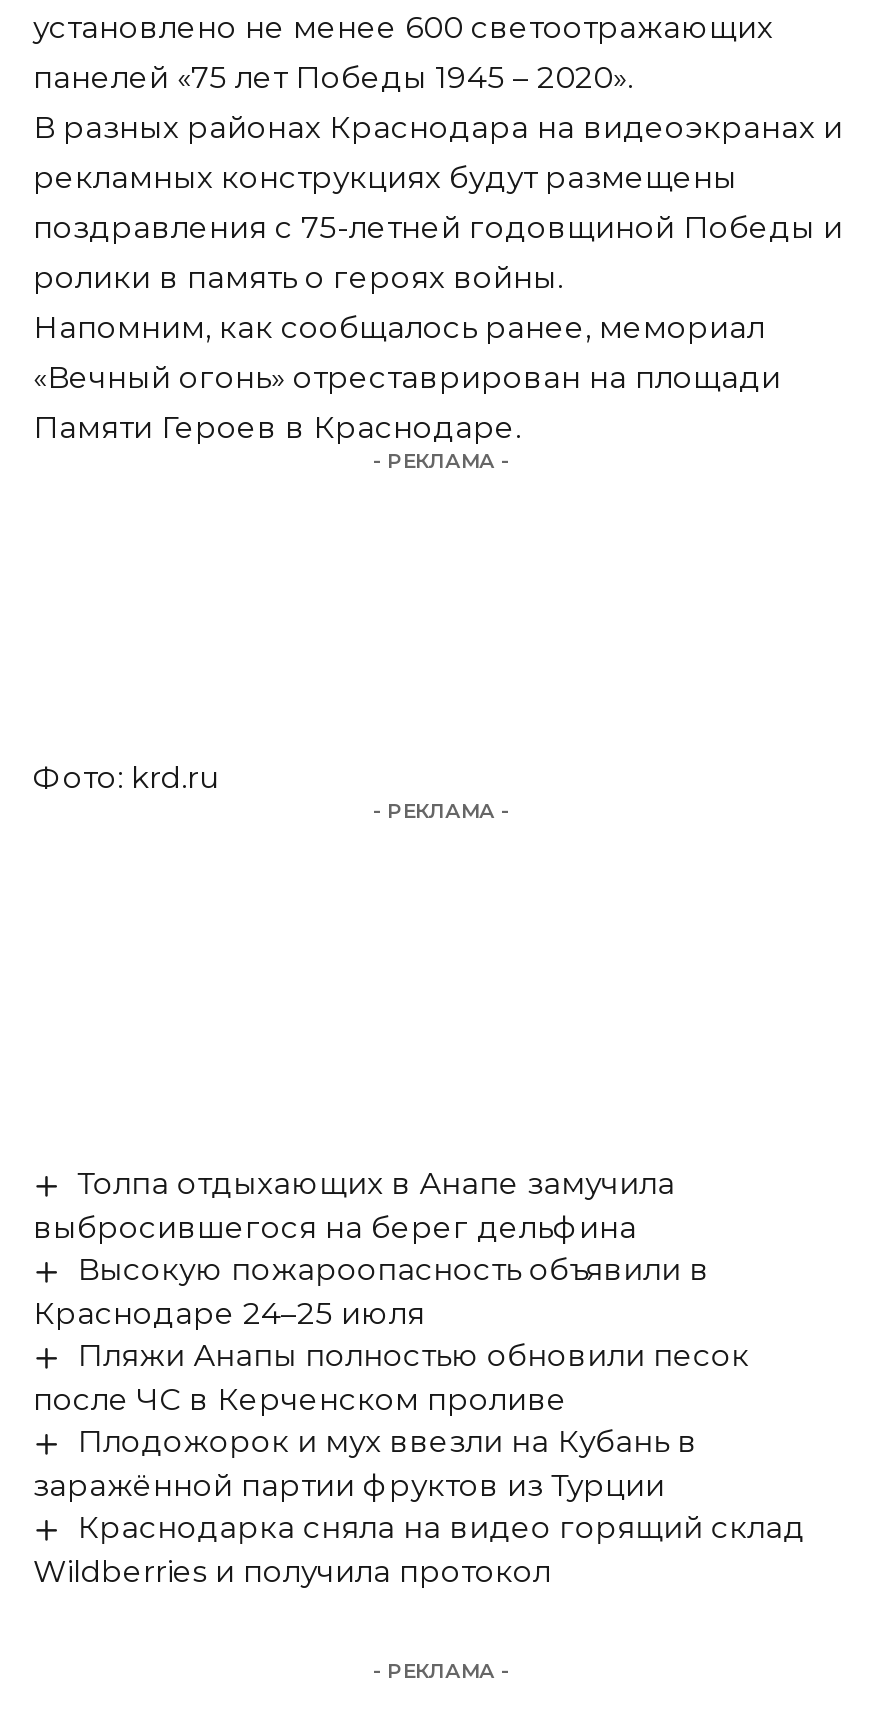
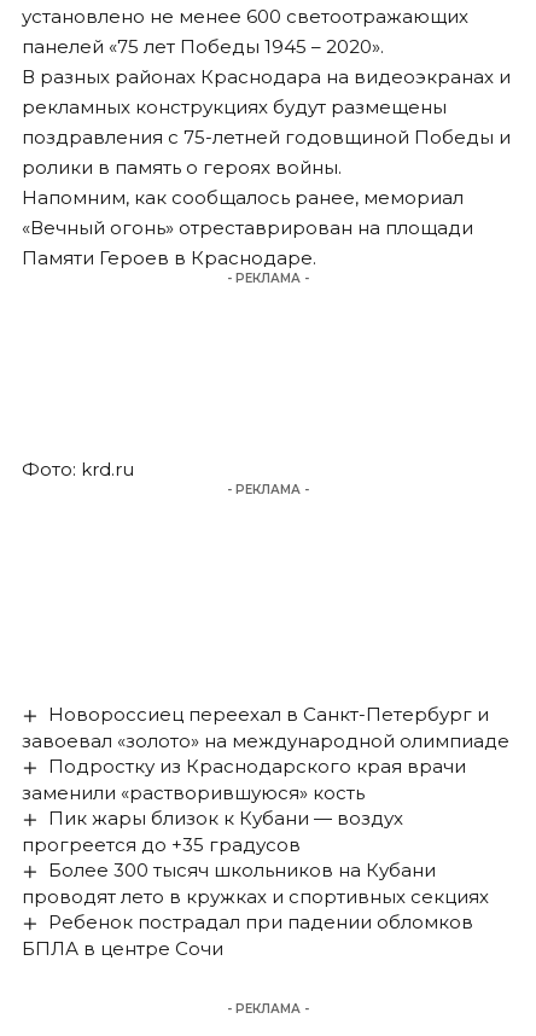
[33,1164,805,1590] Толпа отдыхающих в Анапе замучила | выбросившегося на берег дельфина | Высокую пожароопасность объявили в | Краснодаре 24–25 июля | Пляжи Анапы полностью обновили песок | после ЧС в Керченском проливе | Плодожорок и мух ввезли на Кубань в | заражённой партии фруктов из Турции | Краснодарка сняла на видео горящий склад | Wildberries и получила протокол -> [22,702,509,960] Новороссиец переехал в Санкт-Петербург и | завоевал «золото» на международной олимпиаде | Подростку из Краснодарского края врачи | заменили «растворившуюся» кость | Пик жары близок к Кубани — воздух | прогреется до +35 градусов | Более 300 тысяч школьников на Кубани | проводят лето в кружках и спортивных секциях | Ребенок пострадал при падении обломков | БПЛА в центре Сочи

